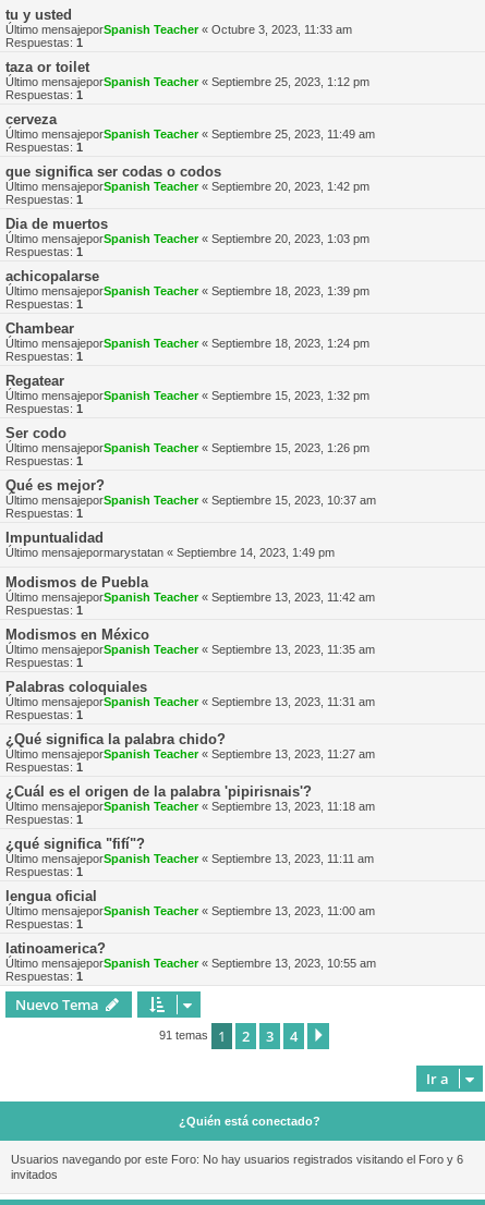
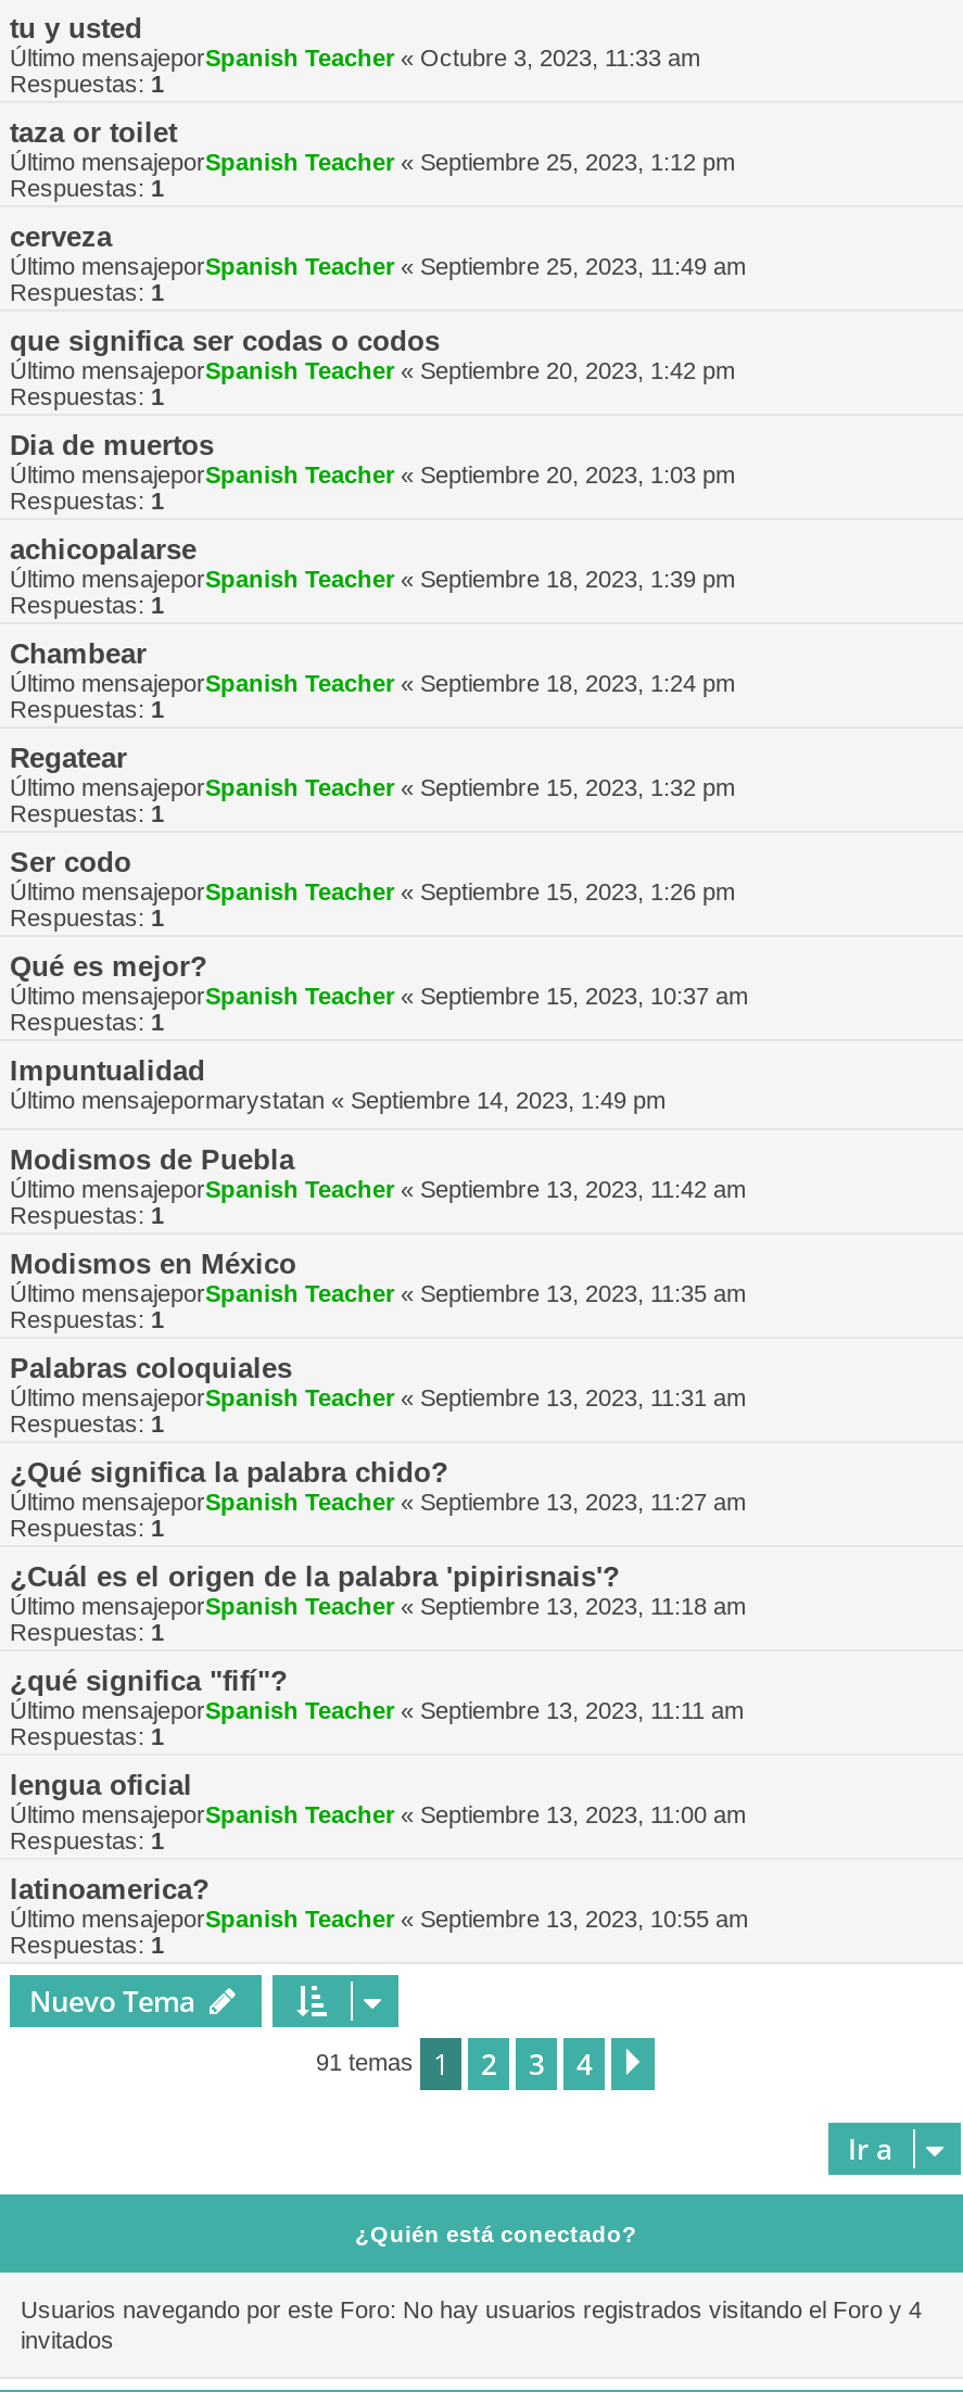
[11,1153,463,1166] Usuarios navegando por este Foro: No hay usuarios registrados visitando el Foro y 6 -> [21,2296,922,2323] Usuarios navegando por este Foro: No hay usuarios registrados visitando el Foro y 4

